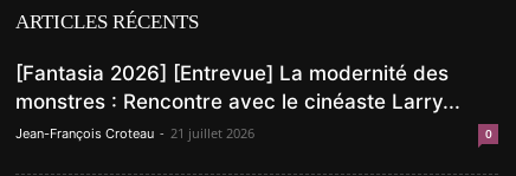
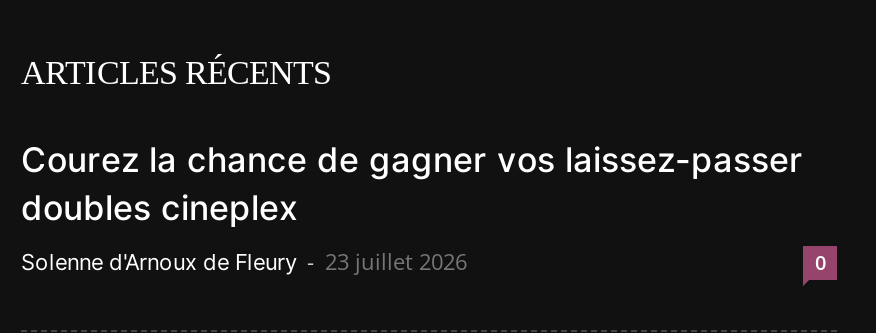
[15,62,460,142] [Fantasia 2026] [Entrevue] La modernité des | monstres : Rencontre avec le cinéaste Larry... | Jean-François Croteau - 21 juillet 2026 -> [21,140,803,276] Courez la chance de gagner vos laissez-passer | doubles cineplex | Solenne d'Arnoux de Fleury - 23 juillet 2026

